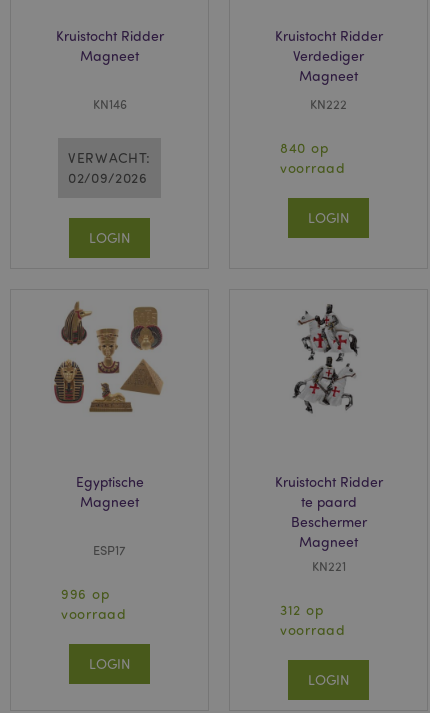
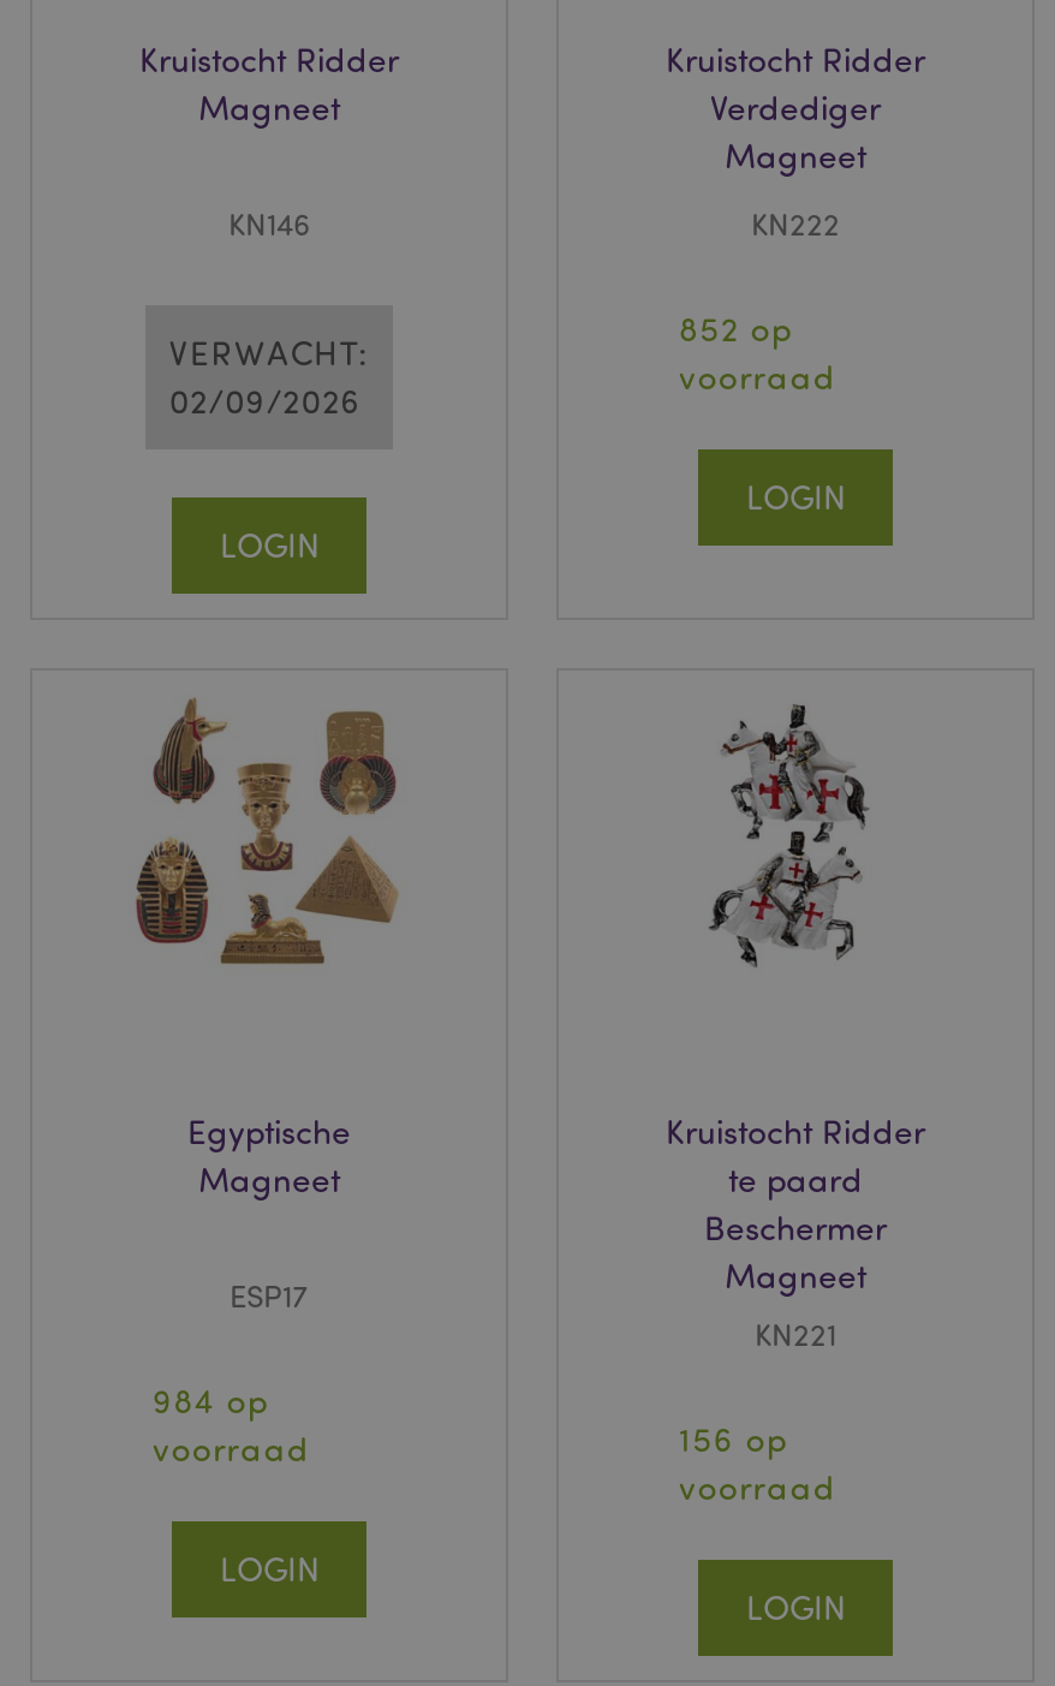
[280,139,328,156] 840 op -> [679,308,792,348] 852 op
[61,585,109,602] 996 op -> [153,1380,268,1420] 984 op
[280,601,323,618] 312 op -> [679,1418,788,1459] 156 op

